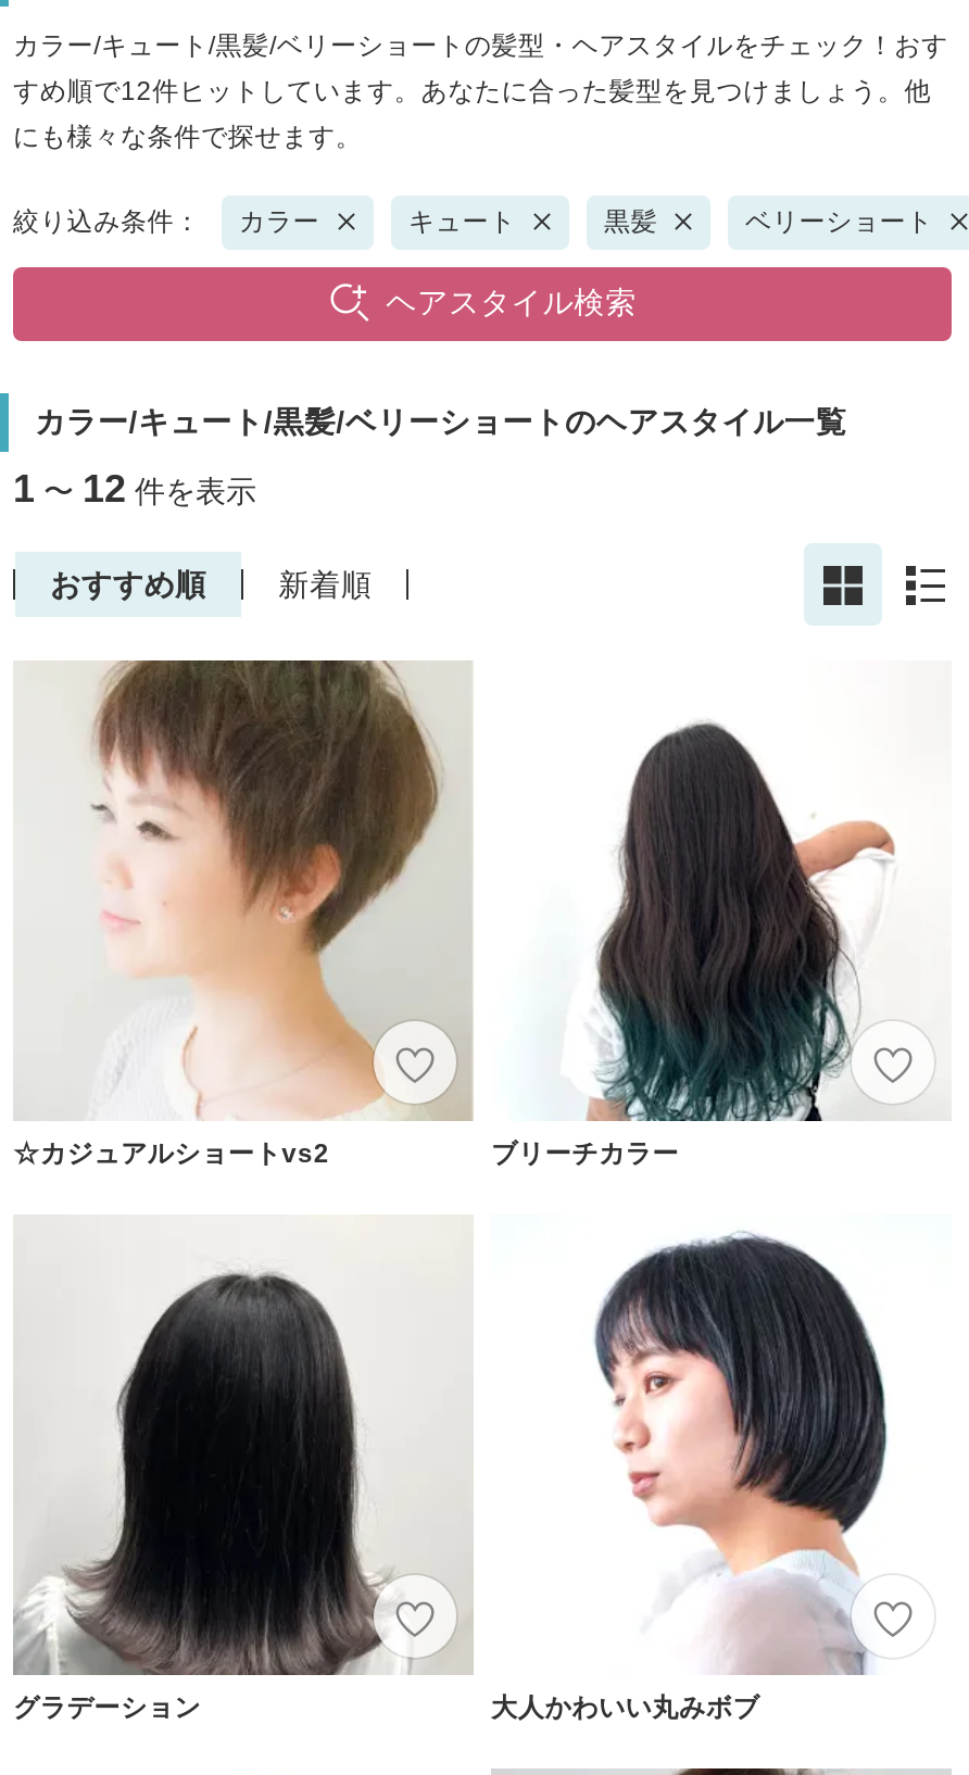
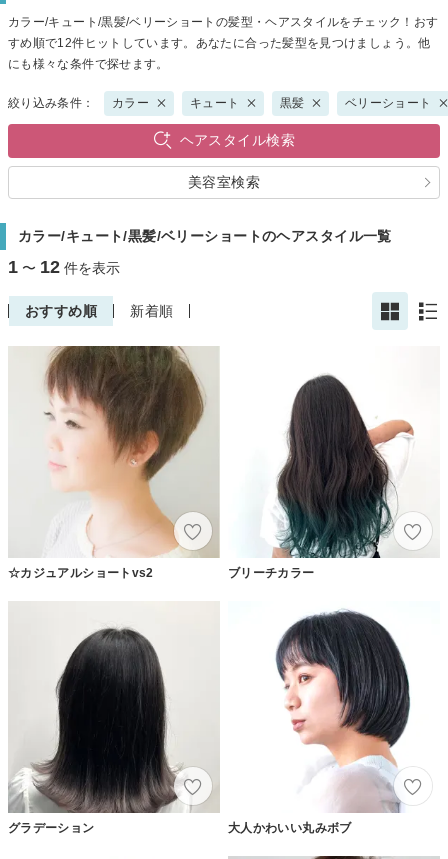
none -> [188,174,260,190] 美容室検索

